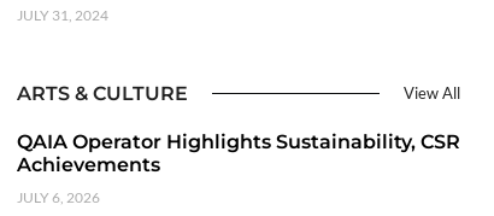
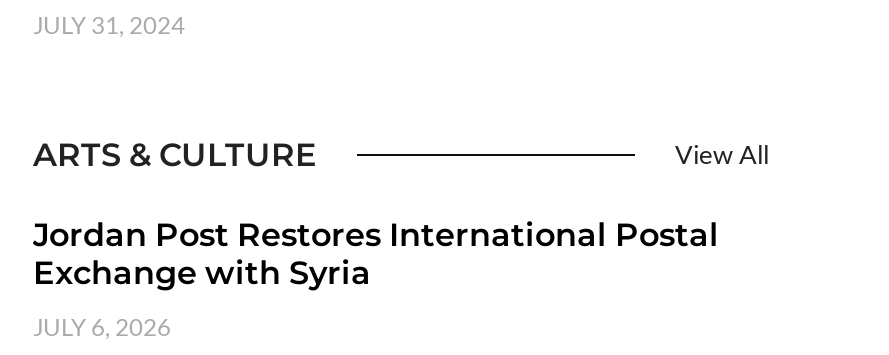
[17,130,460,176] QAIA Operator Highlights Sustainability, CSR | Achievements -> [33,216,719,292] Jordan Post Restores International Postal | Exchange with Syria

